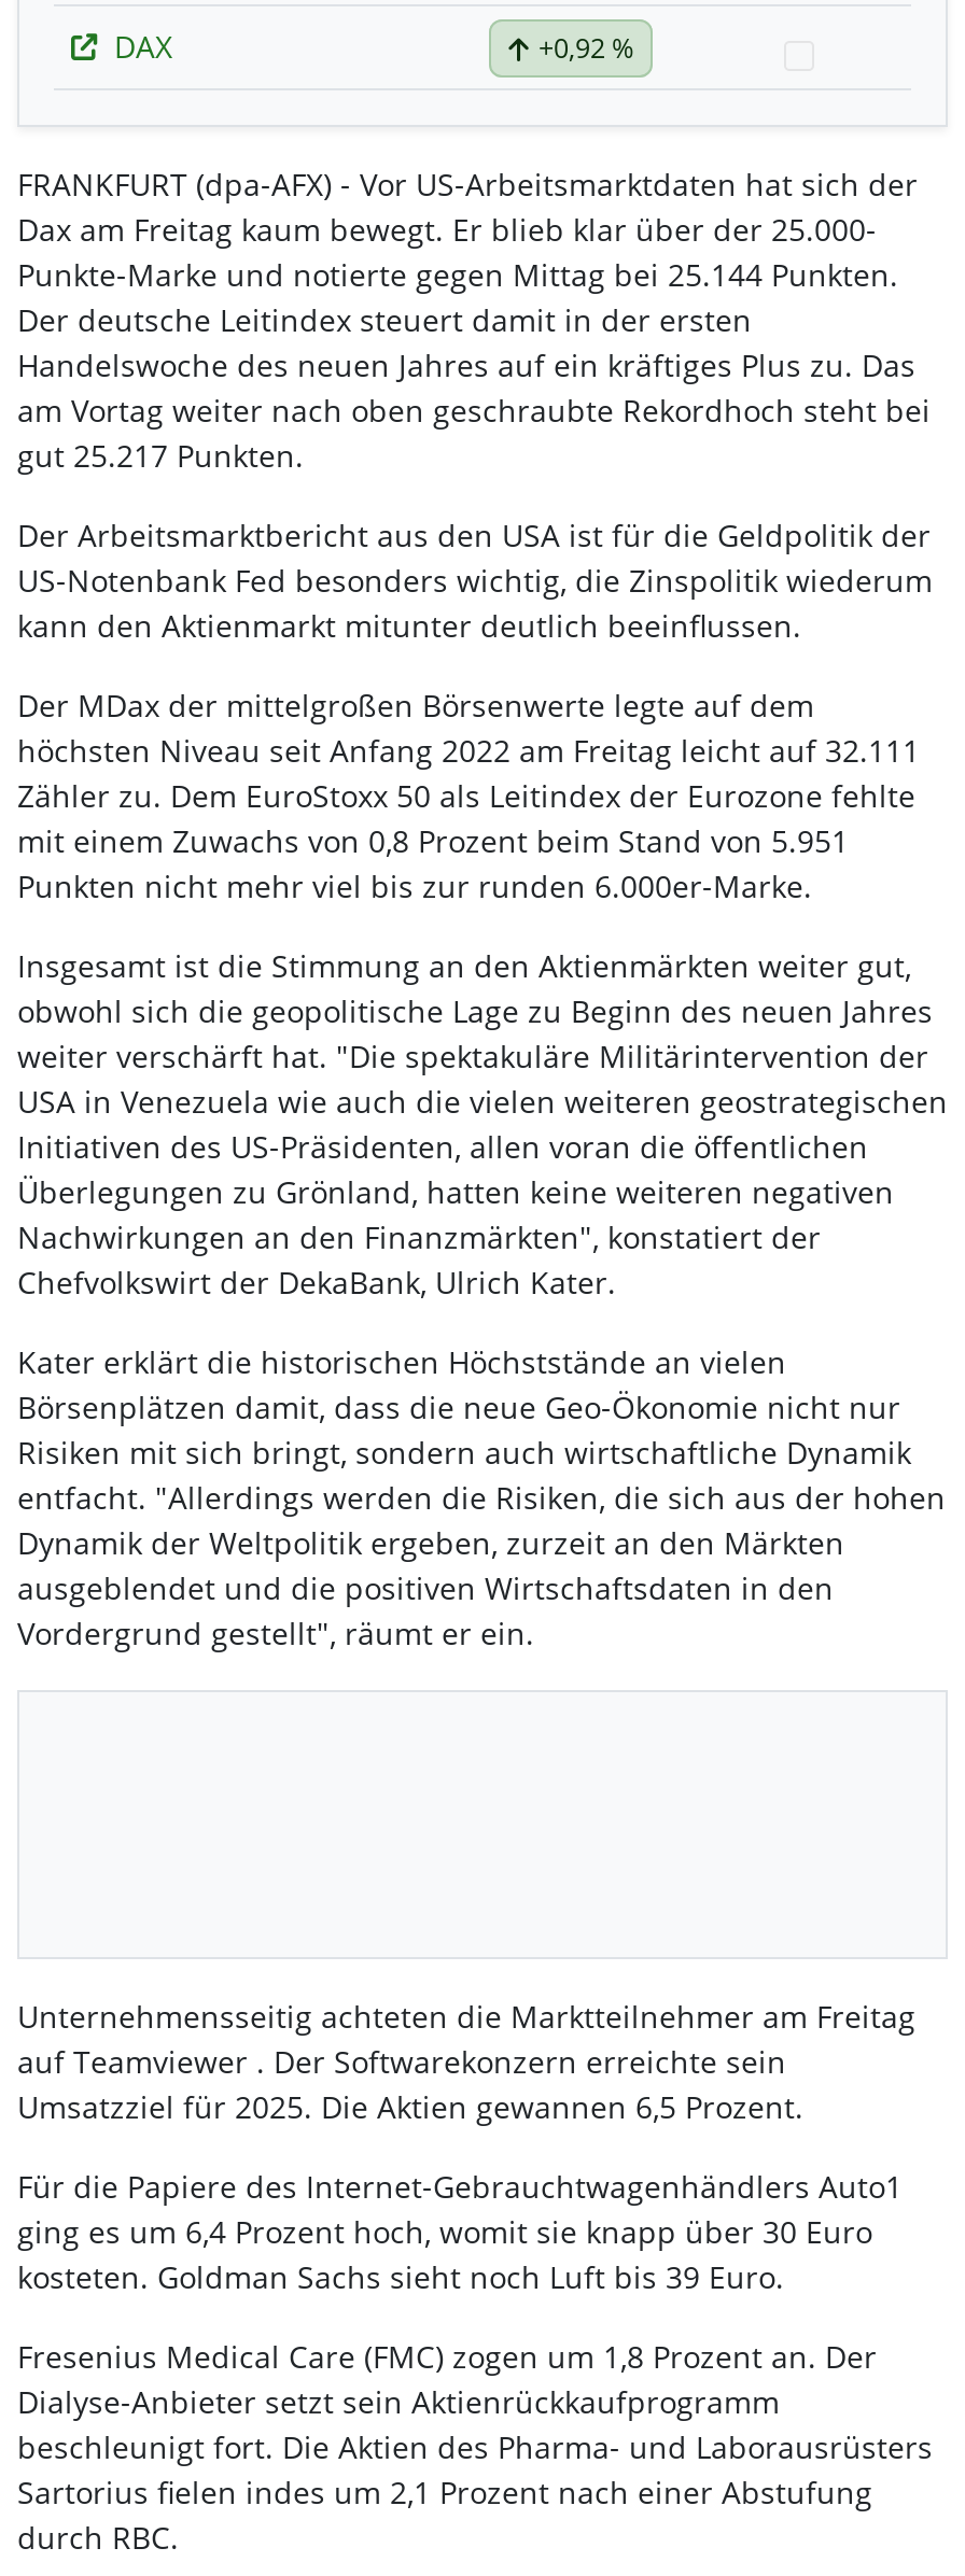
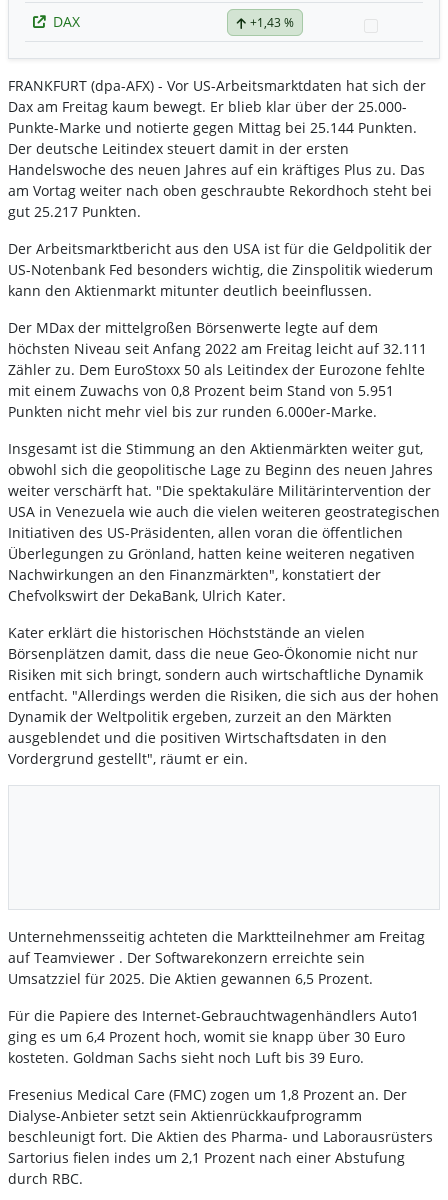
[539,30,633,67] +0,92 % -> [250,14,294,31] +1,43 %

